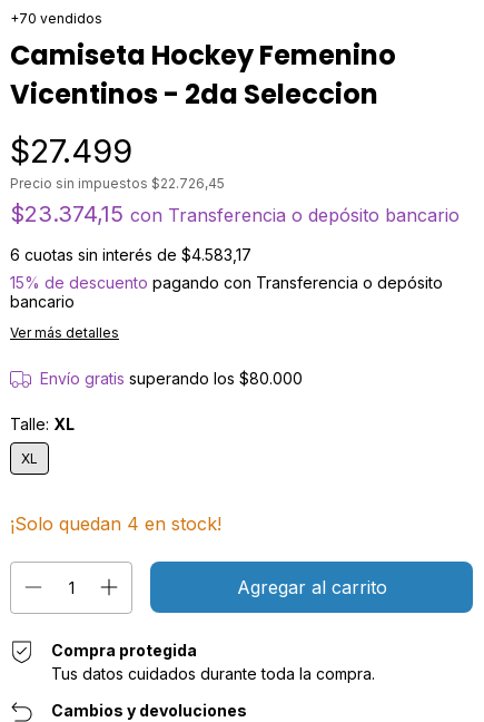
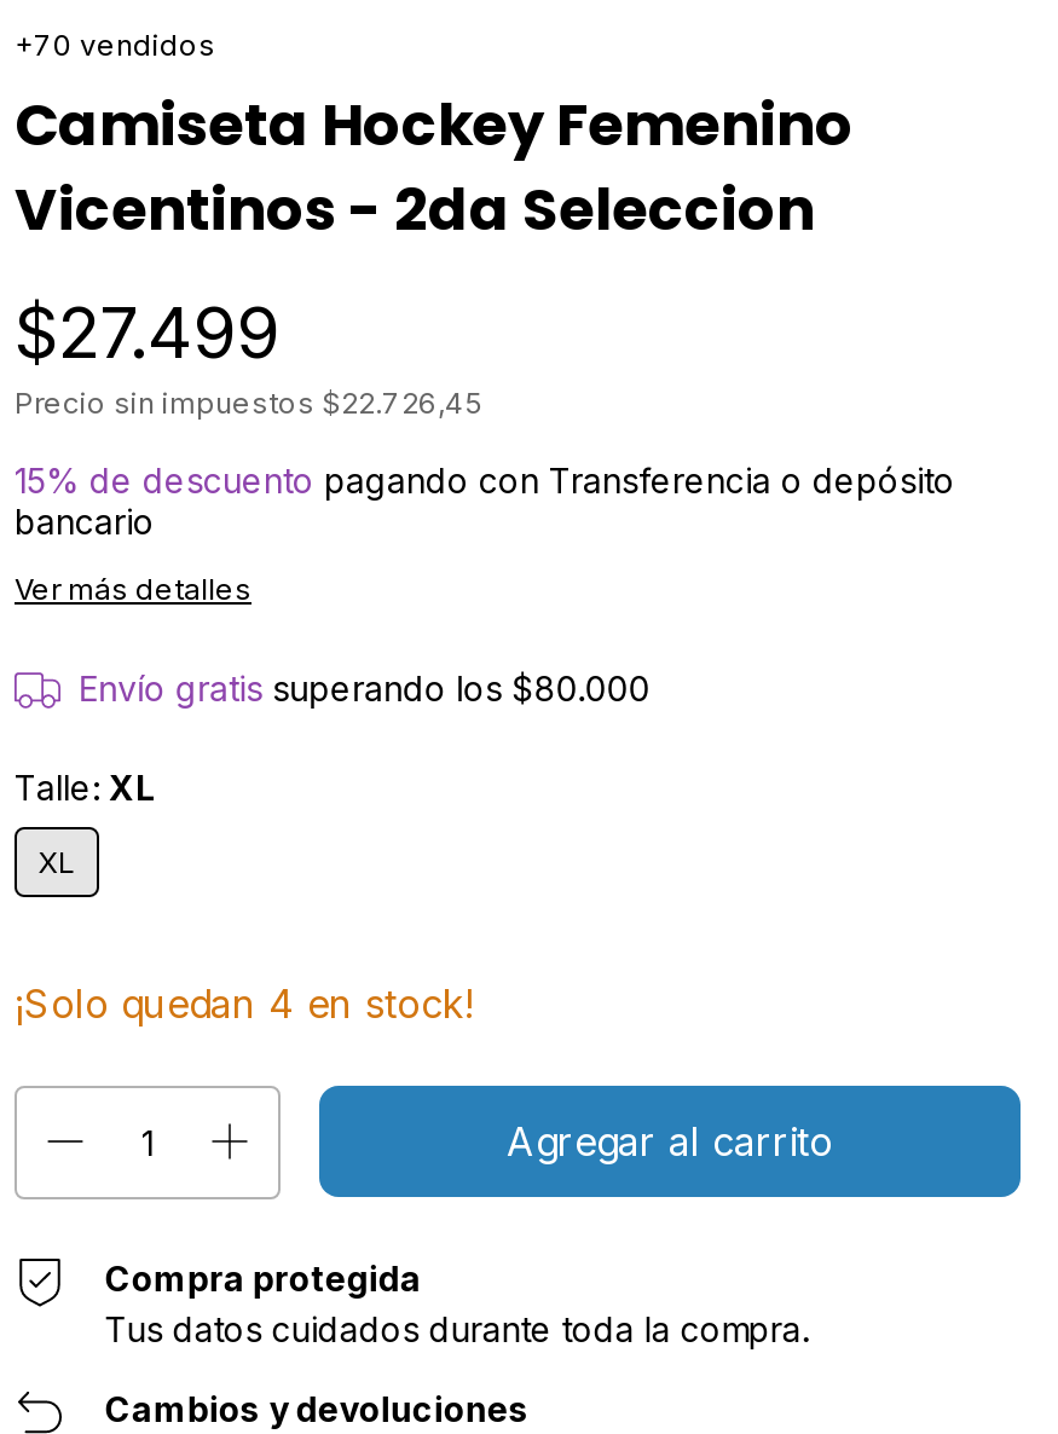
[10,201,460,264] $23.374,15 con Transferencia o depósito bancario | 6 cuotas sin interés de $4.583,17 -> none

